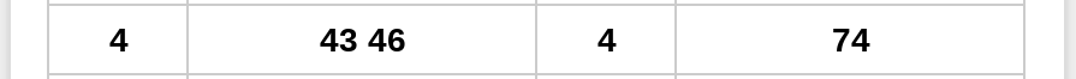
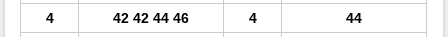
[320,21,406,60] 43 46 -> [113,10,189,26] 42 42 44 46
[832,21,870,60] 74 -> [346,10,362,26] 44

